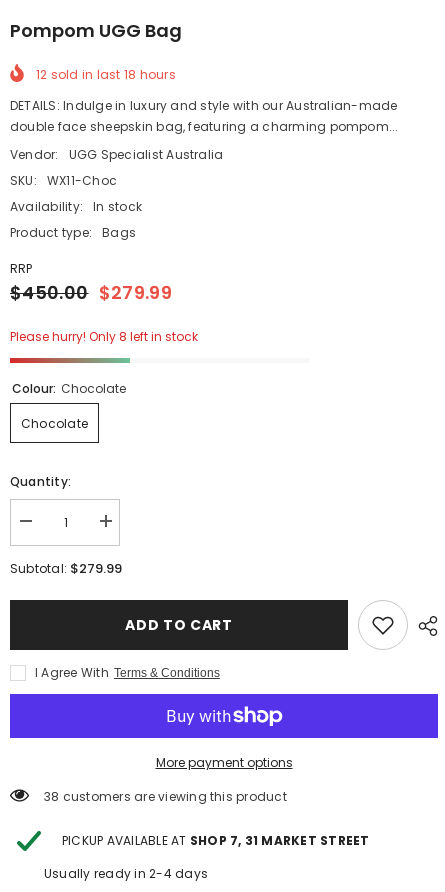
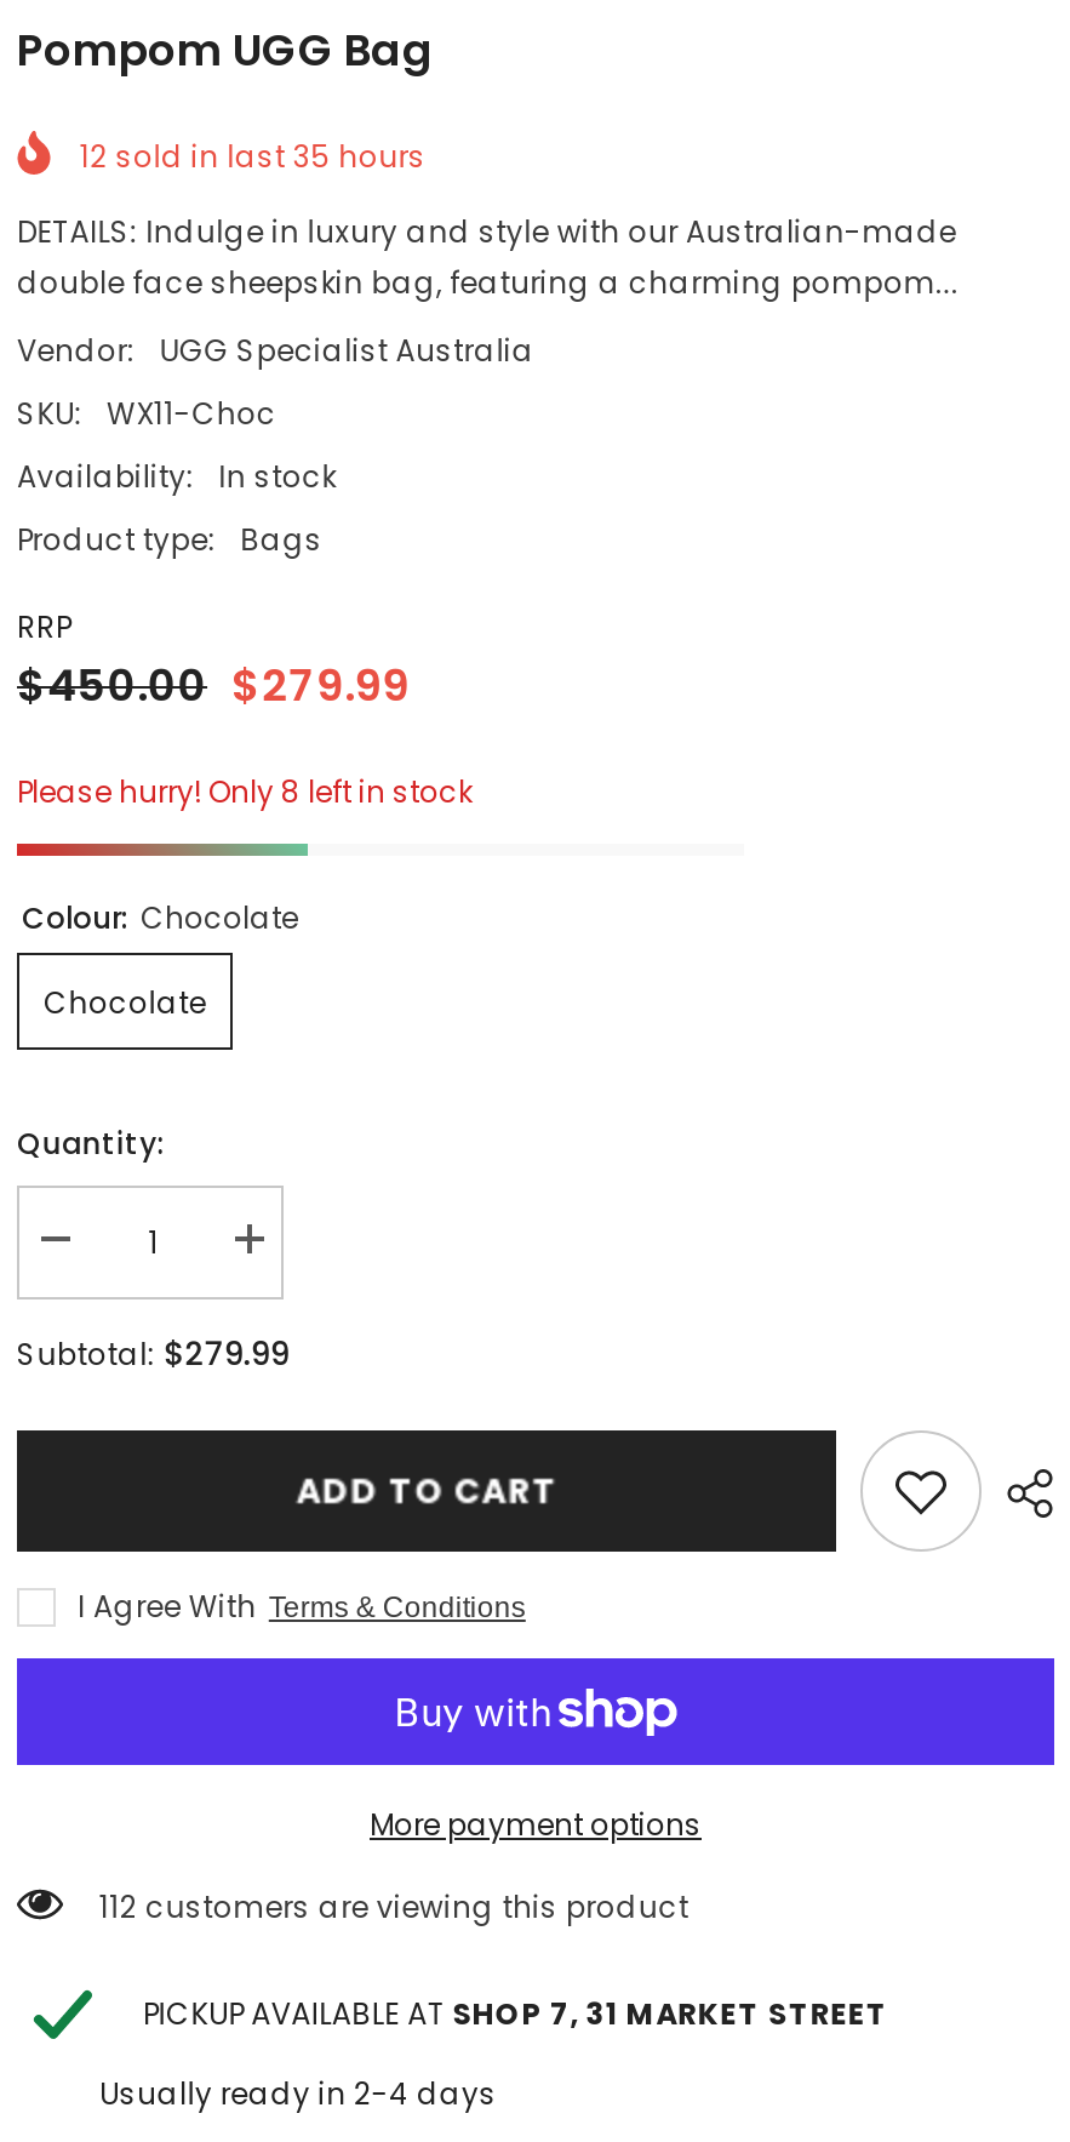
[36,66,176,83] 12 sold in last 18 hours -> [80,136,426,177] 12 sold in last 35 hours
[44,788,287,805] 38 customers are viewing this product -> [99,1885,689,1927] 112 customers are viewing this product

